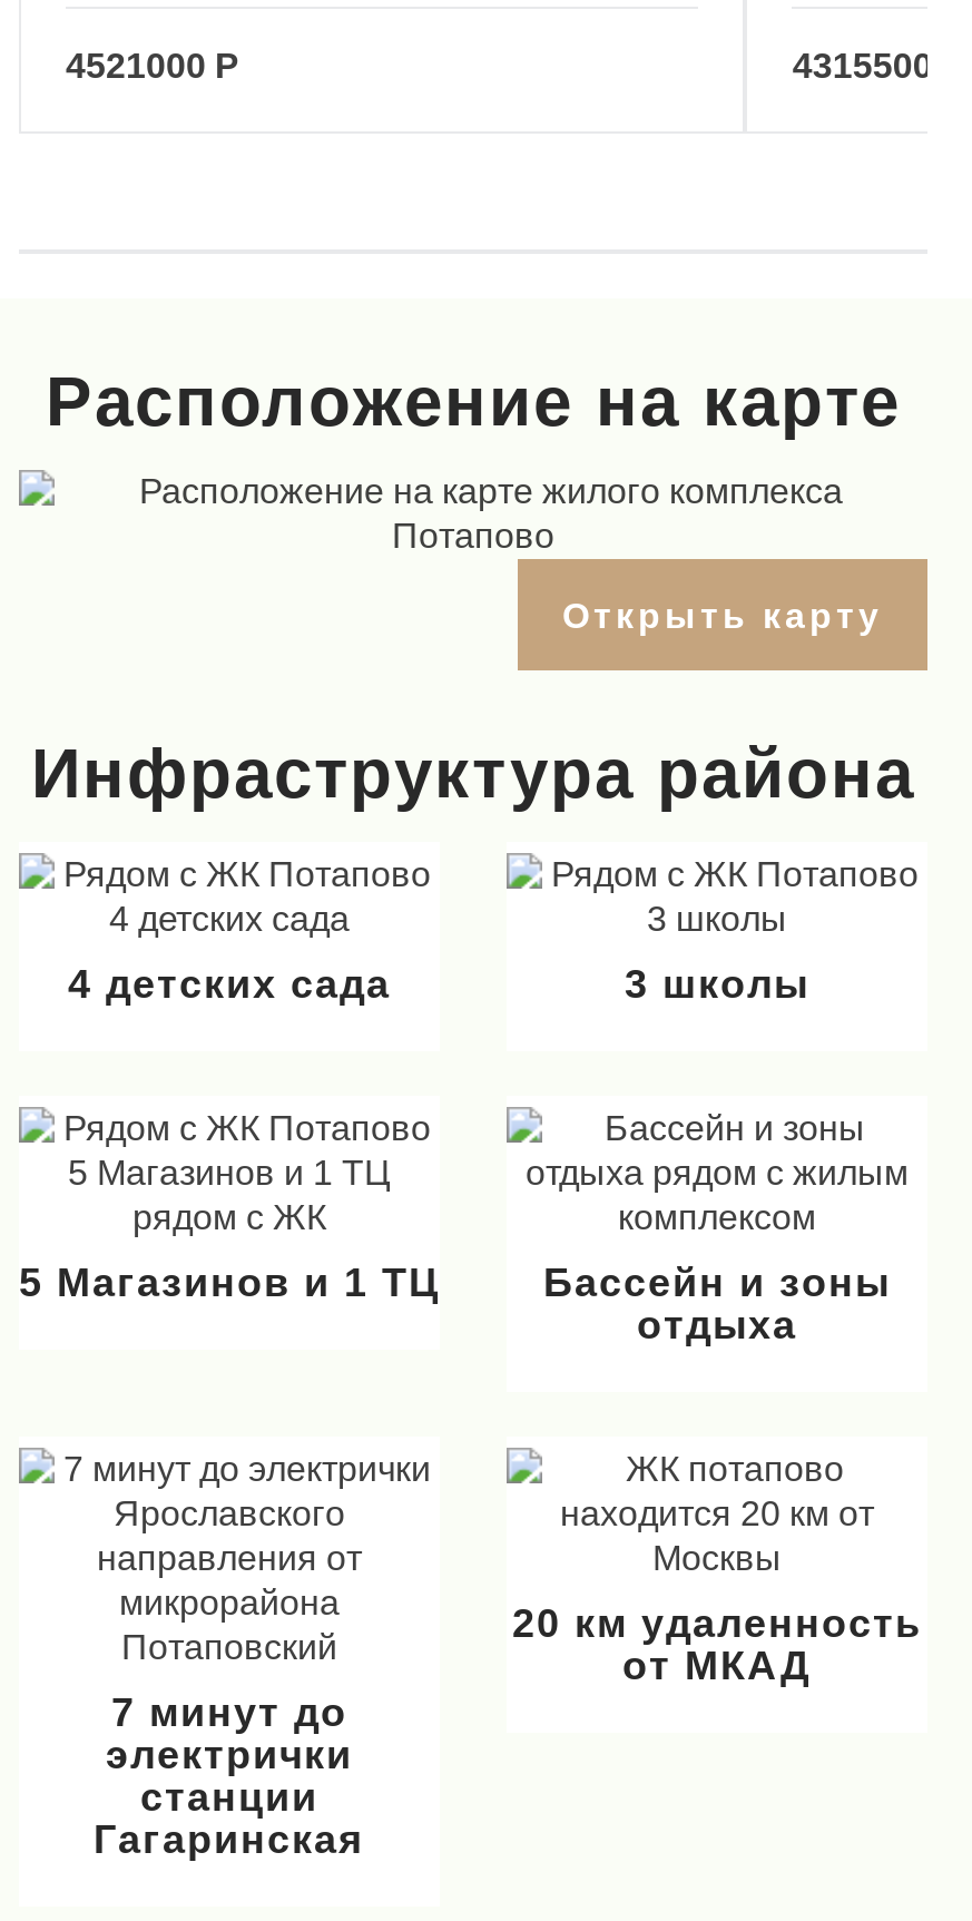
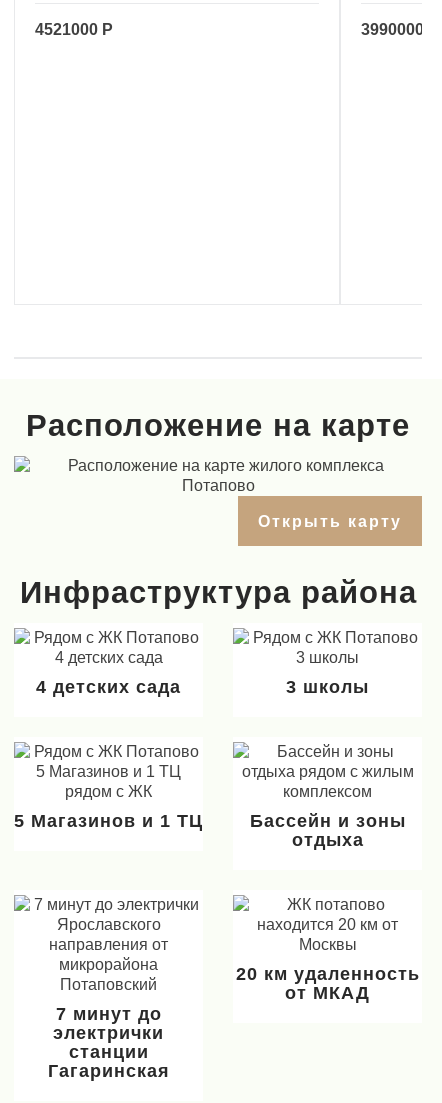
[793,45,966,86] 4315500 Р -> [361,20,439,38] 3990000 Р

